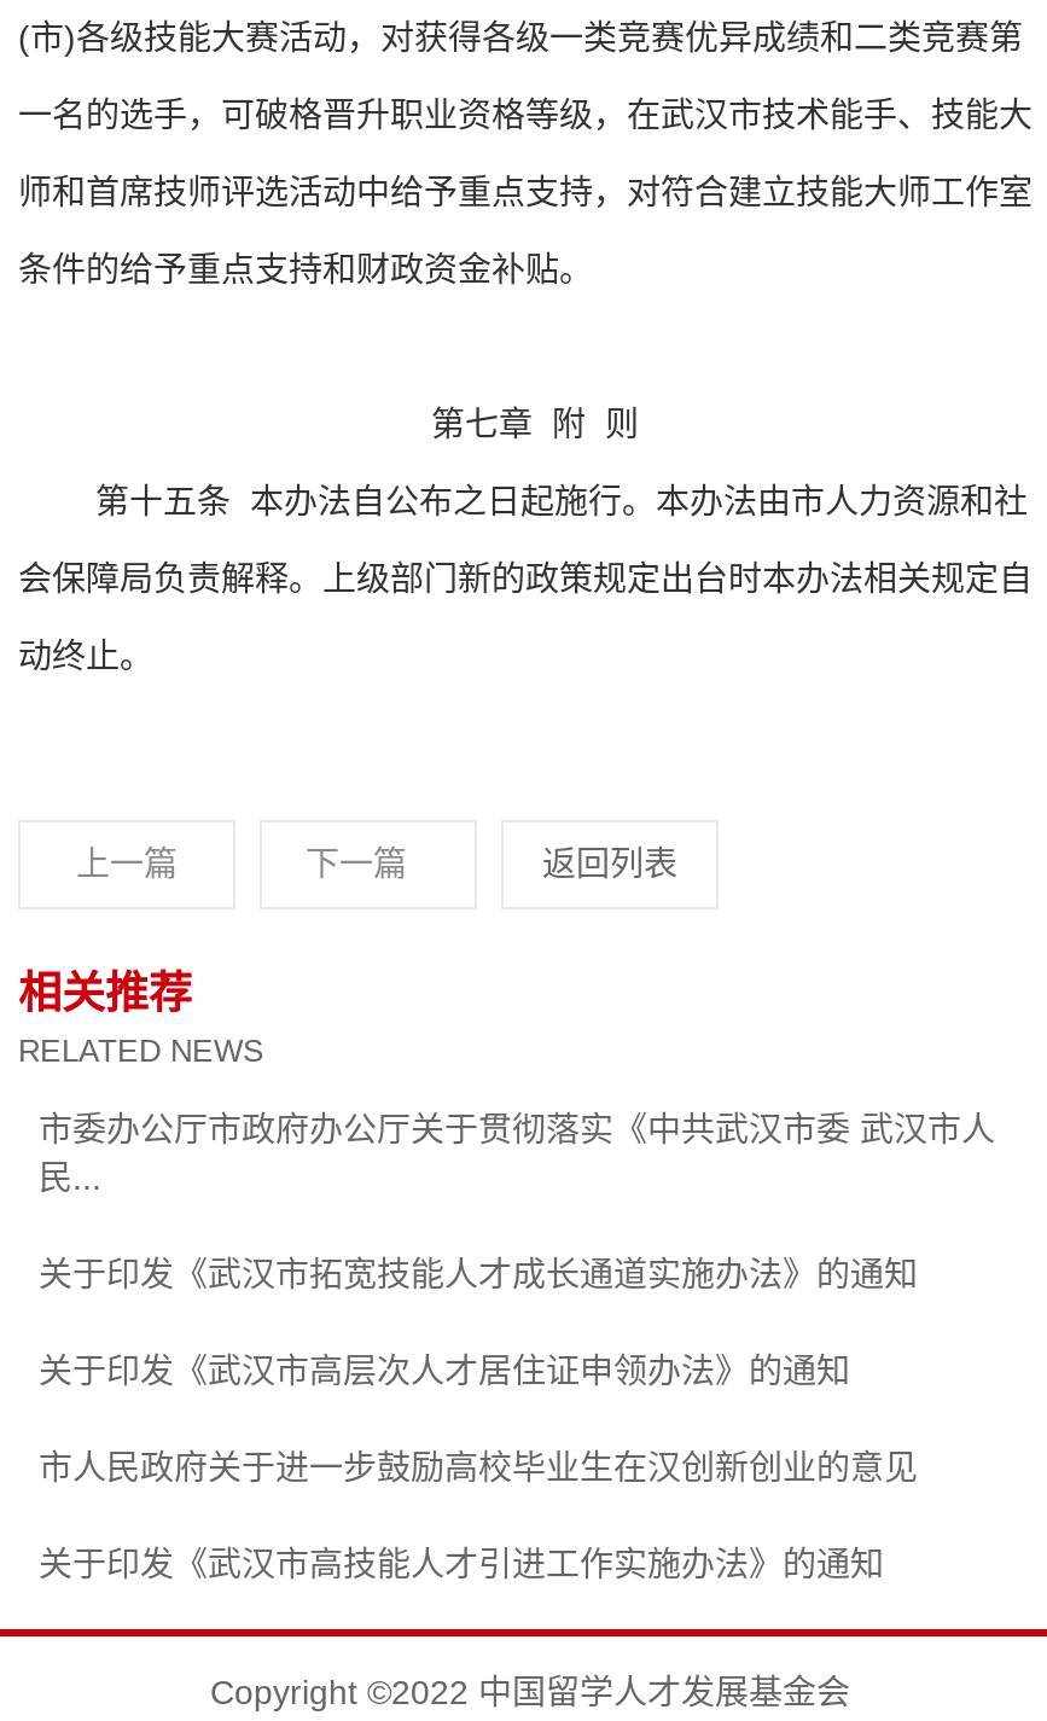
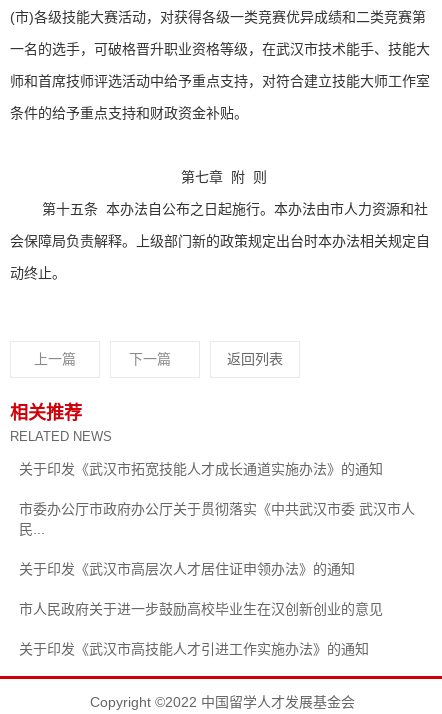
moved [39,1109,995,1196] -> [18,501,414,537]: 市委办公厅市政府办公厅关于贯彻落实《中共武汉市委 武汉市人 | 民...
moved [39,1254,918,1293] -> [18,461,382,477]: 关于印发《武汉市拓宽技能人才成长通道实施办法》的通知

